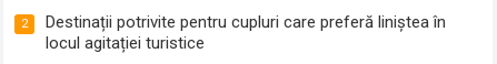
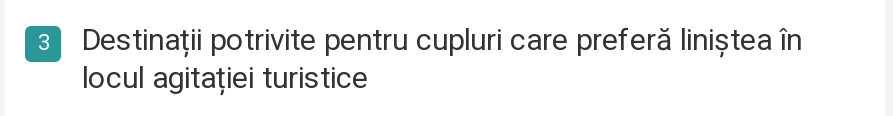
[22,12,446,32] 2 Destinații potrivite pentru cupluri care preferă liniștea în -> [38,22,802,58] 3 Destinații potrivite pentru cupluri care preferă liniștea în

